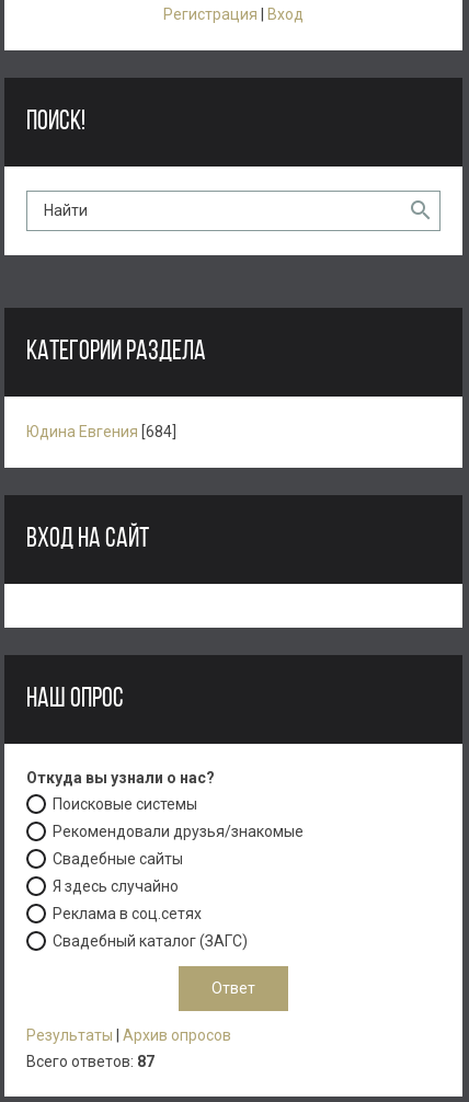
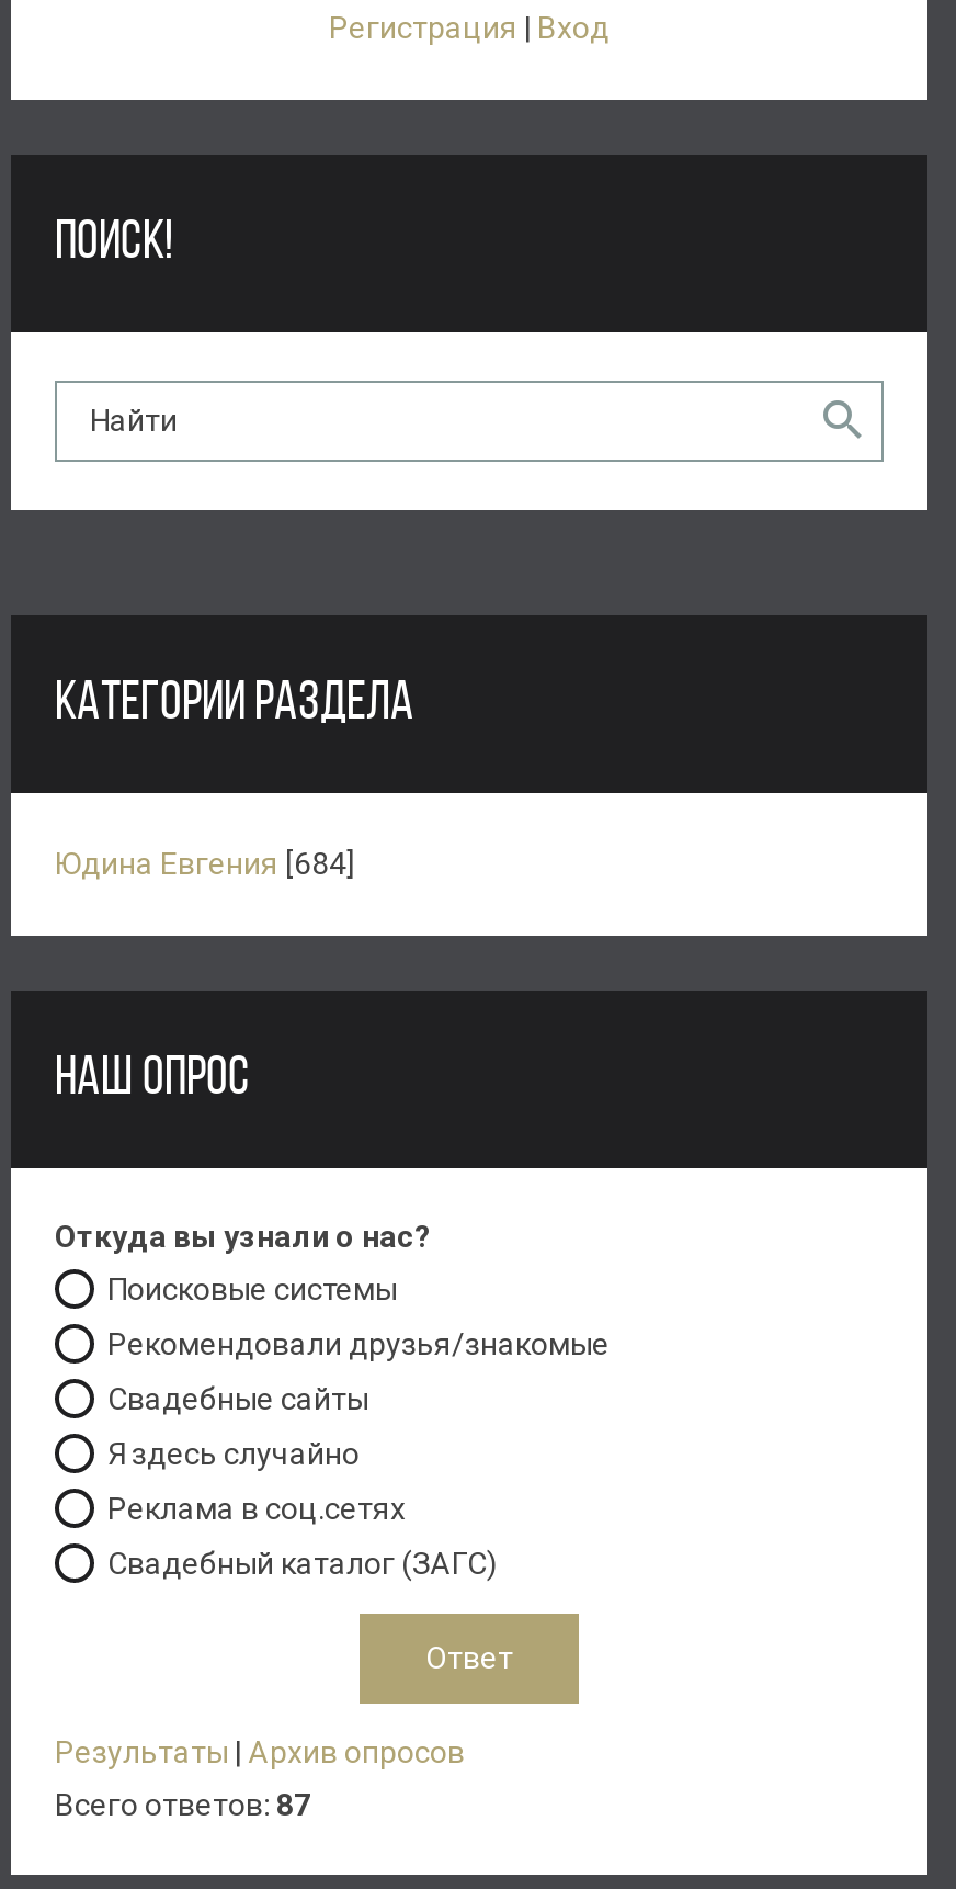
[26,526,149,553] ВХОД НА САЙТ -> none

